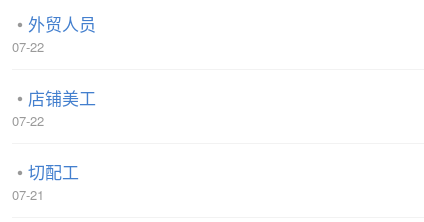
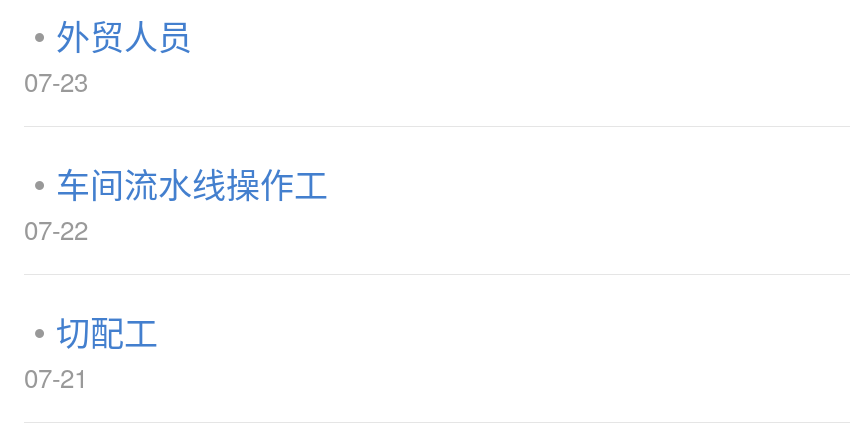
[12,36,44,55] 07-22 -> [24,61,88,99] 07-23
[28,84,96,109] 店铺美工 -> [56,157,328,207] 车间流水线操作工

